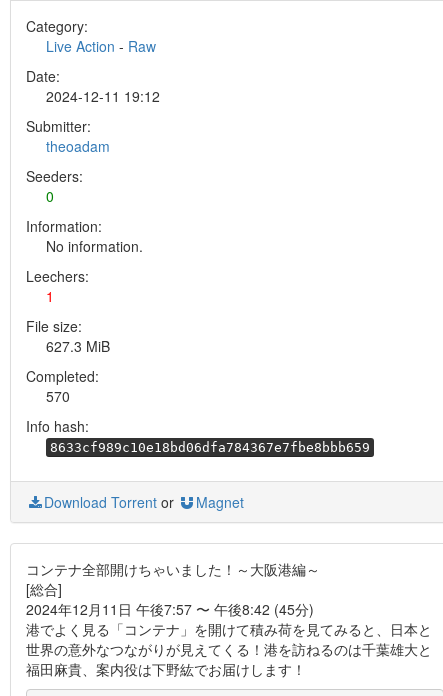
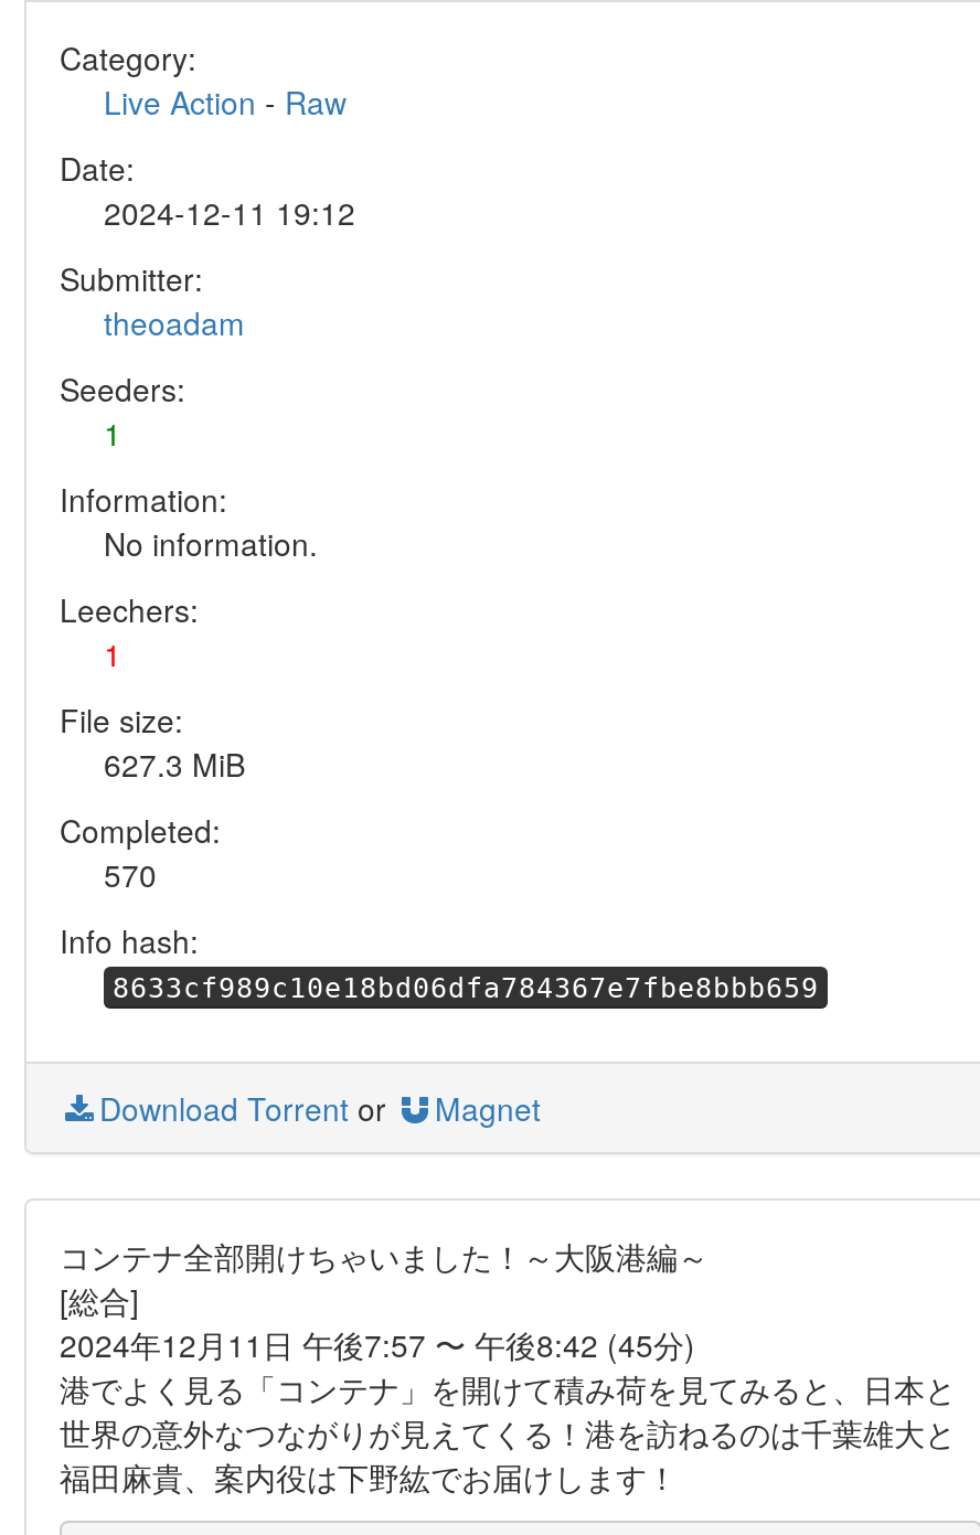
[46,186,54,206] 0 -> [104,411,121,455] 1

